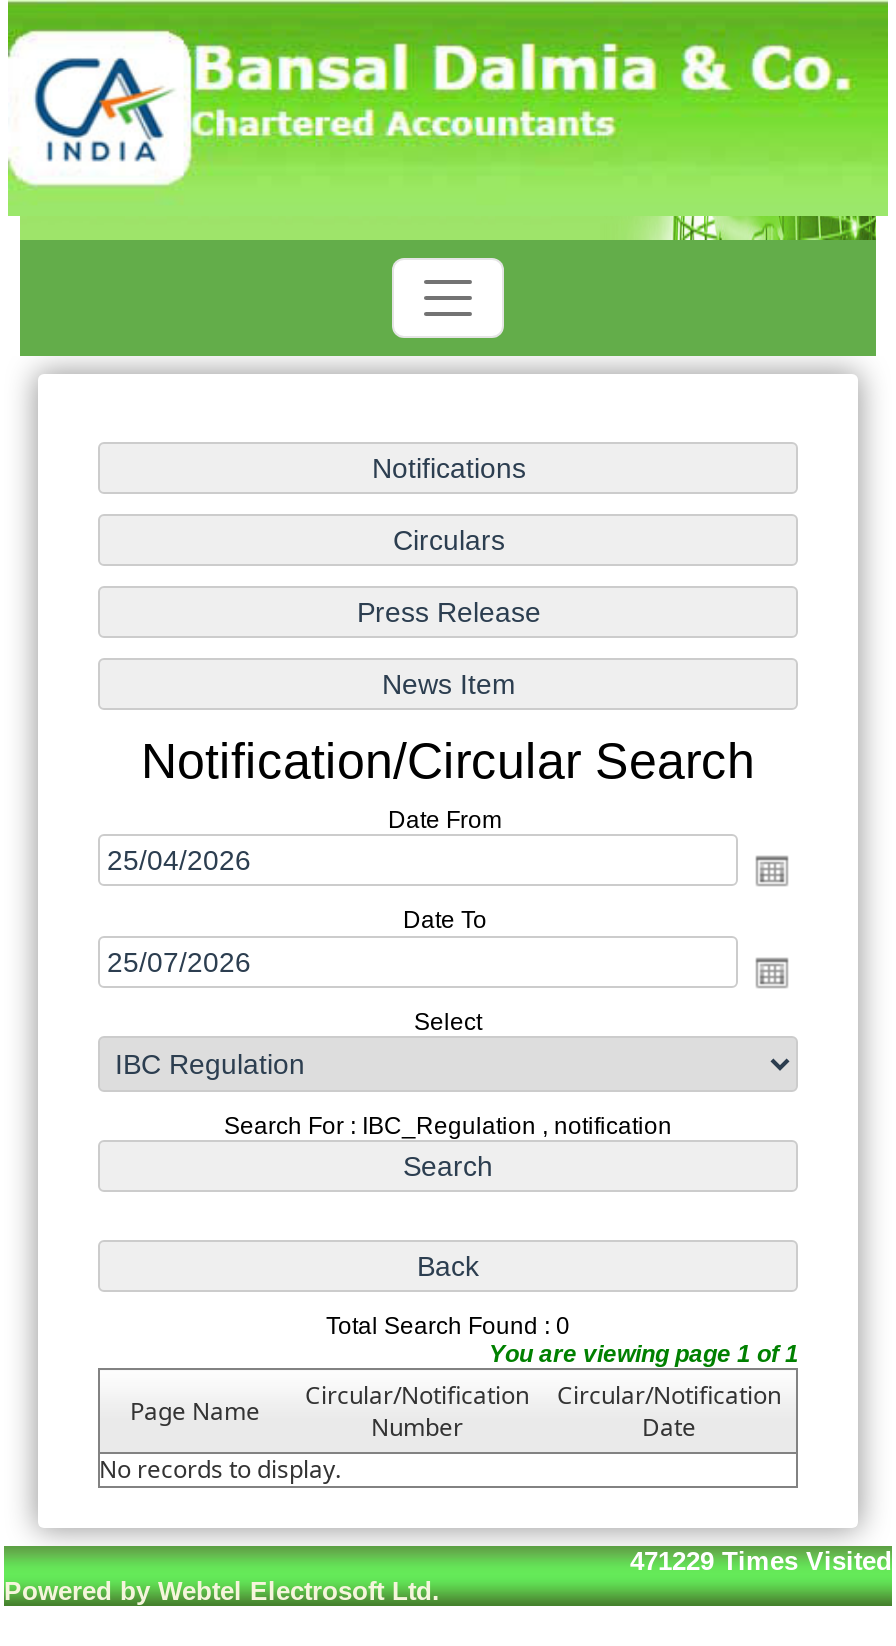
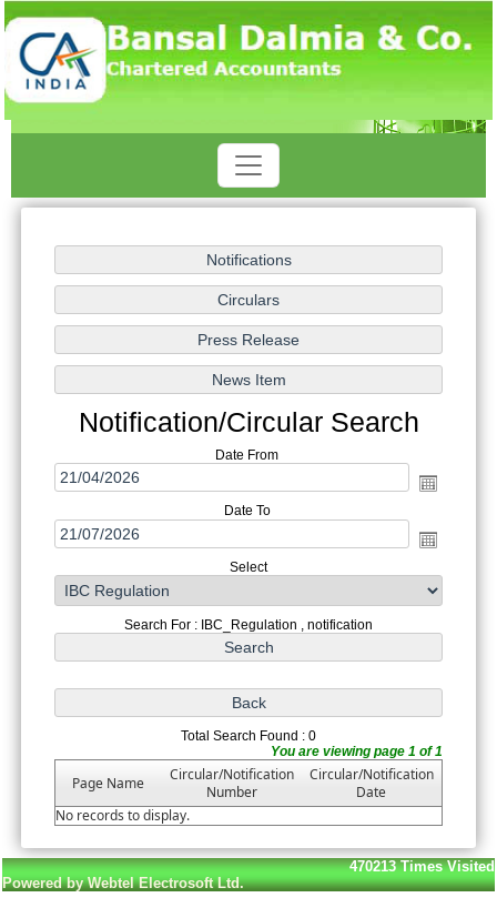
[630,1546,892,1576] 471229 Times Visited -> [349,858,495,875] 470213 Times Visited

